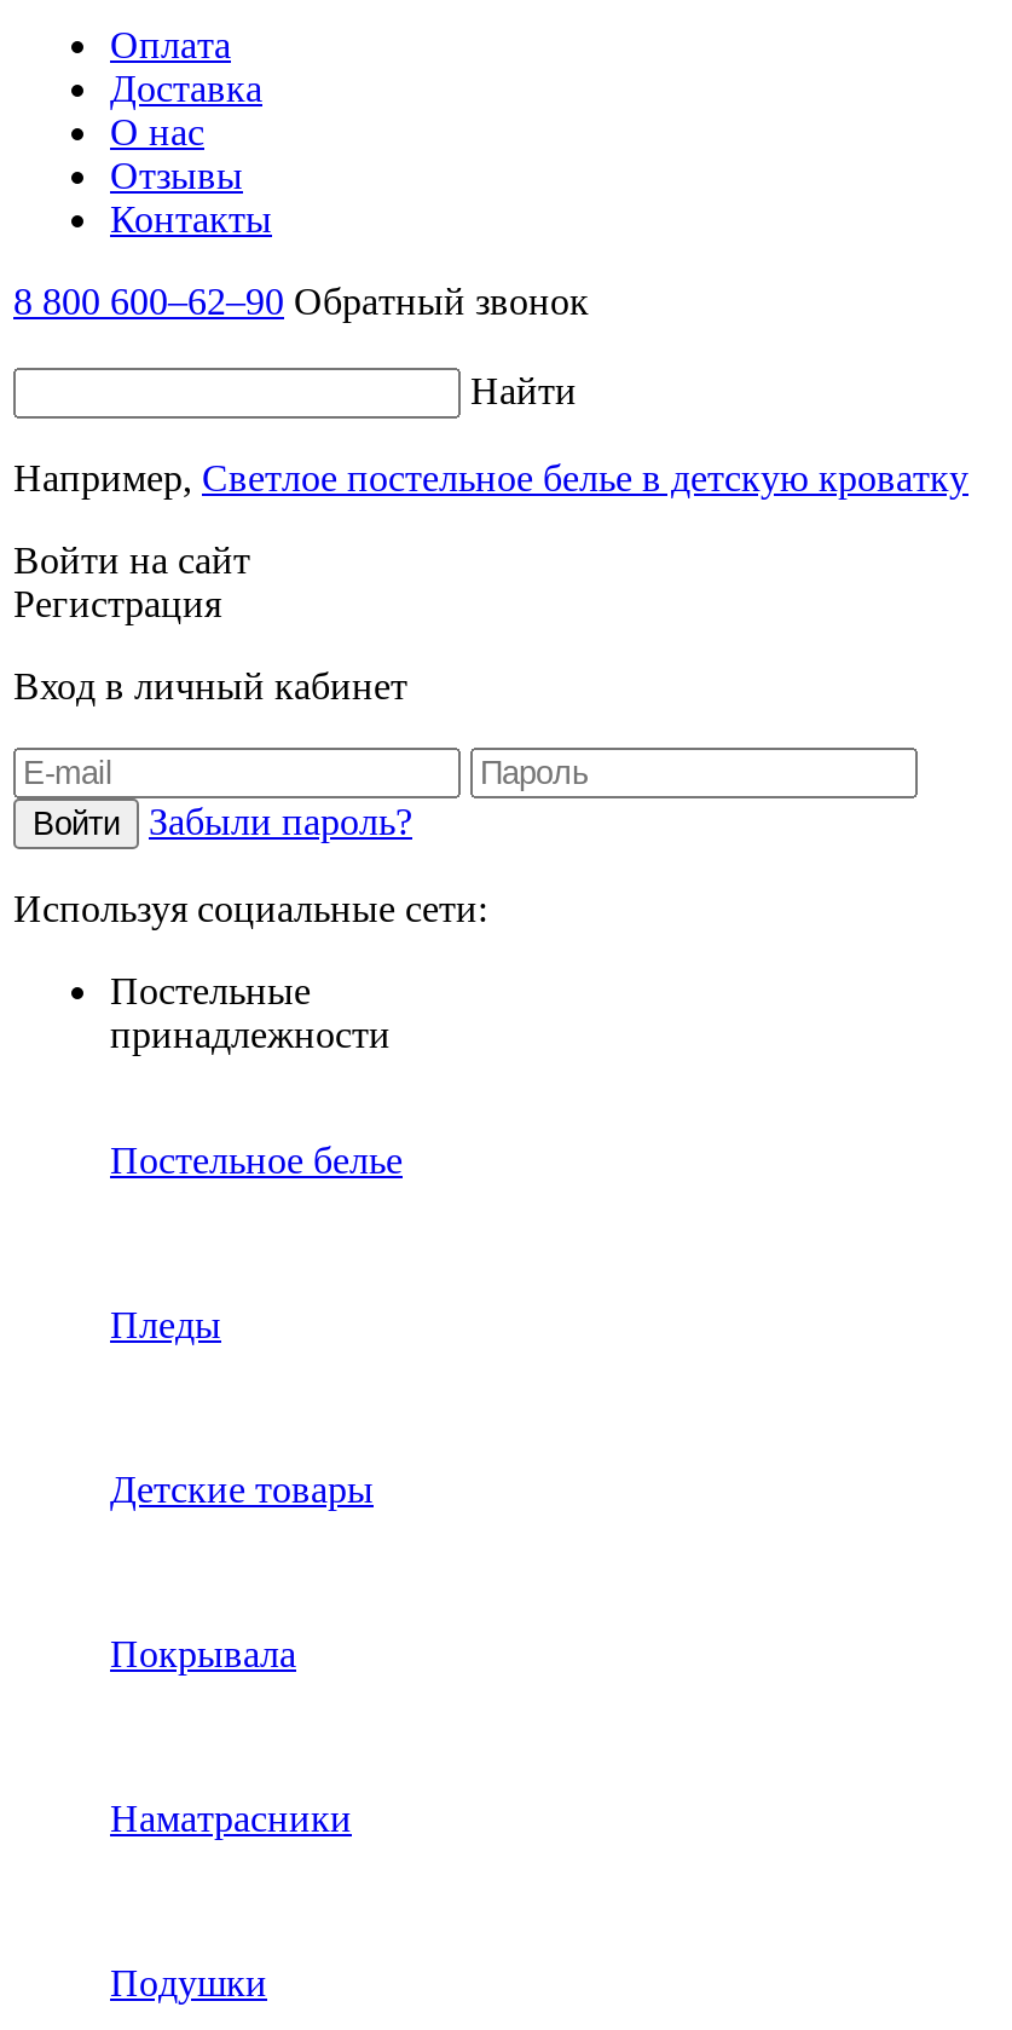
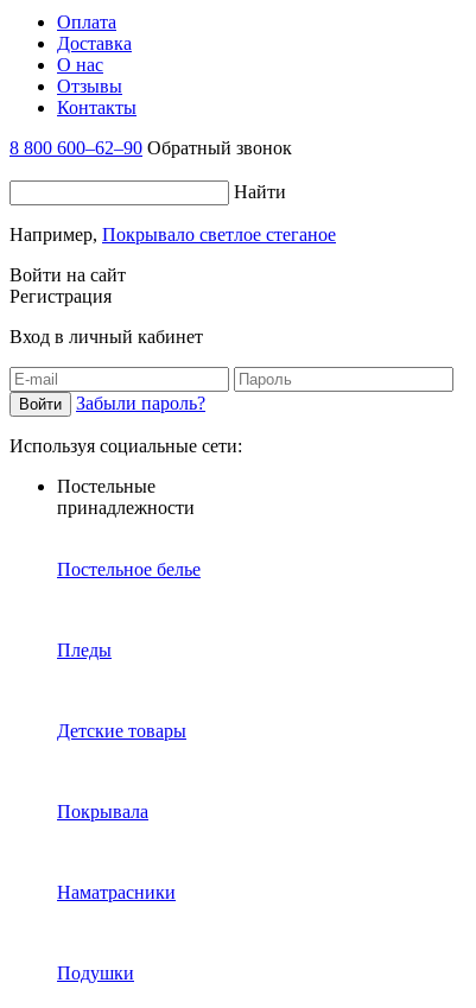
[13,457,968,498] Например, Светлое постельное белье в детскую кроватку -> [9,224,336,245] Например, Покрывало светлое стеганое

